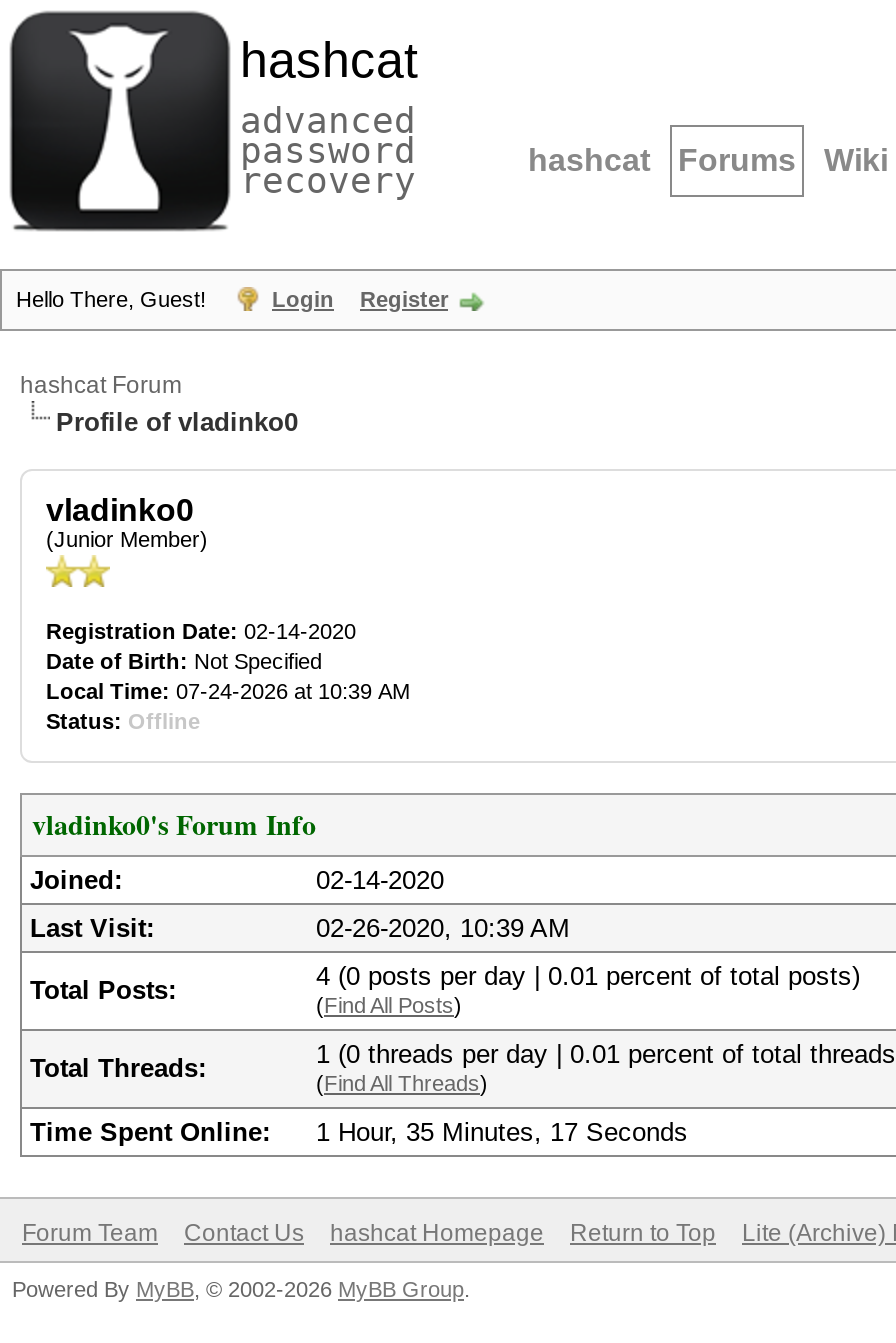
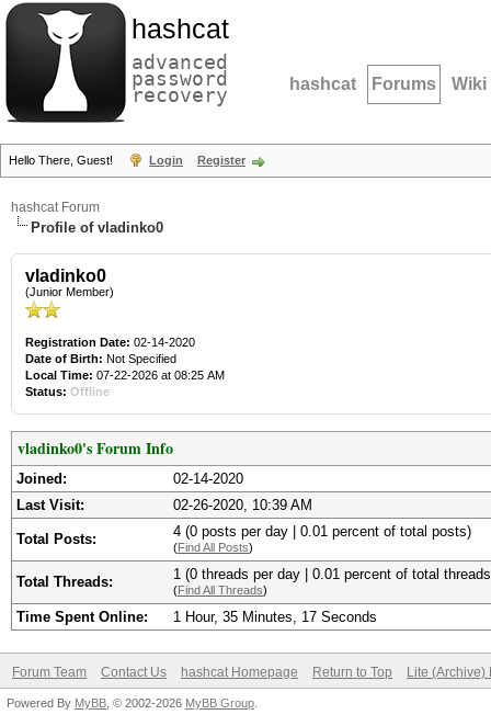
[46,679,410,703] Local Time: 07-24-2026 at 10:39 AM -> [25,368,225,382] Local Time: 07-22-2026 at 08:25 AM

